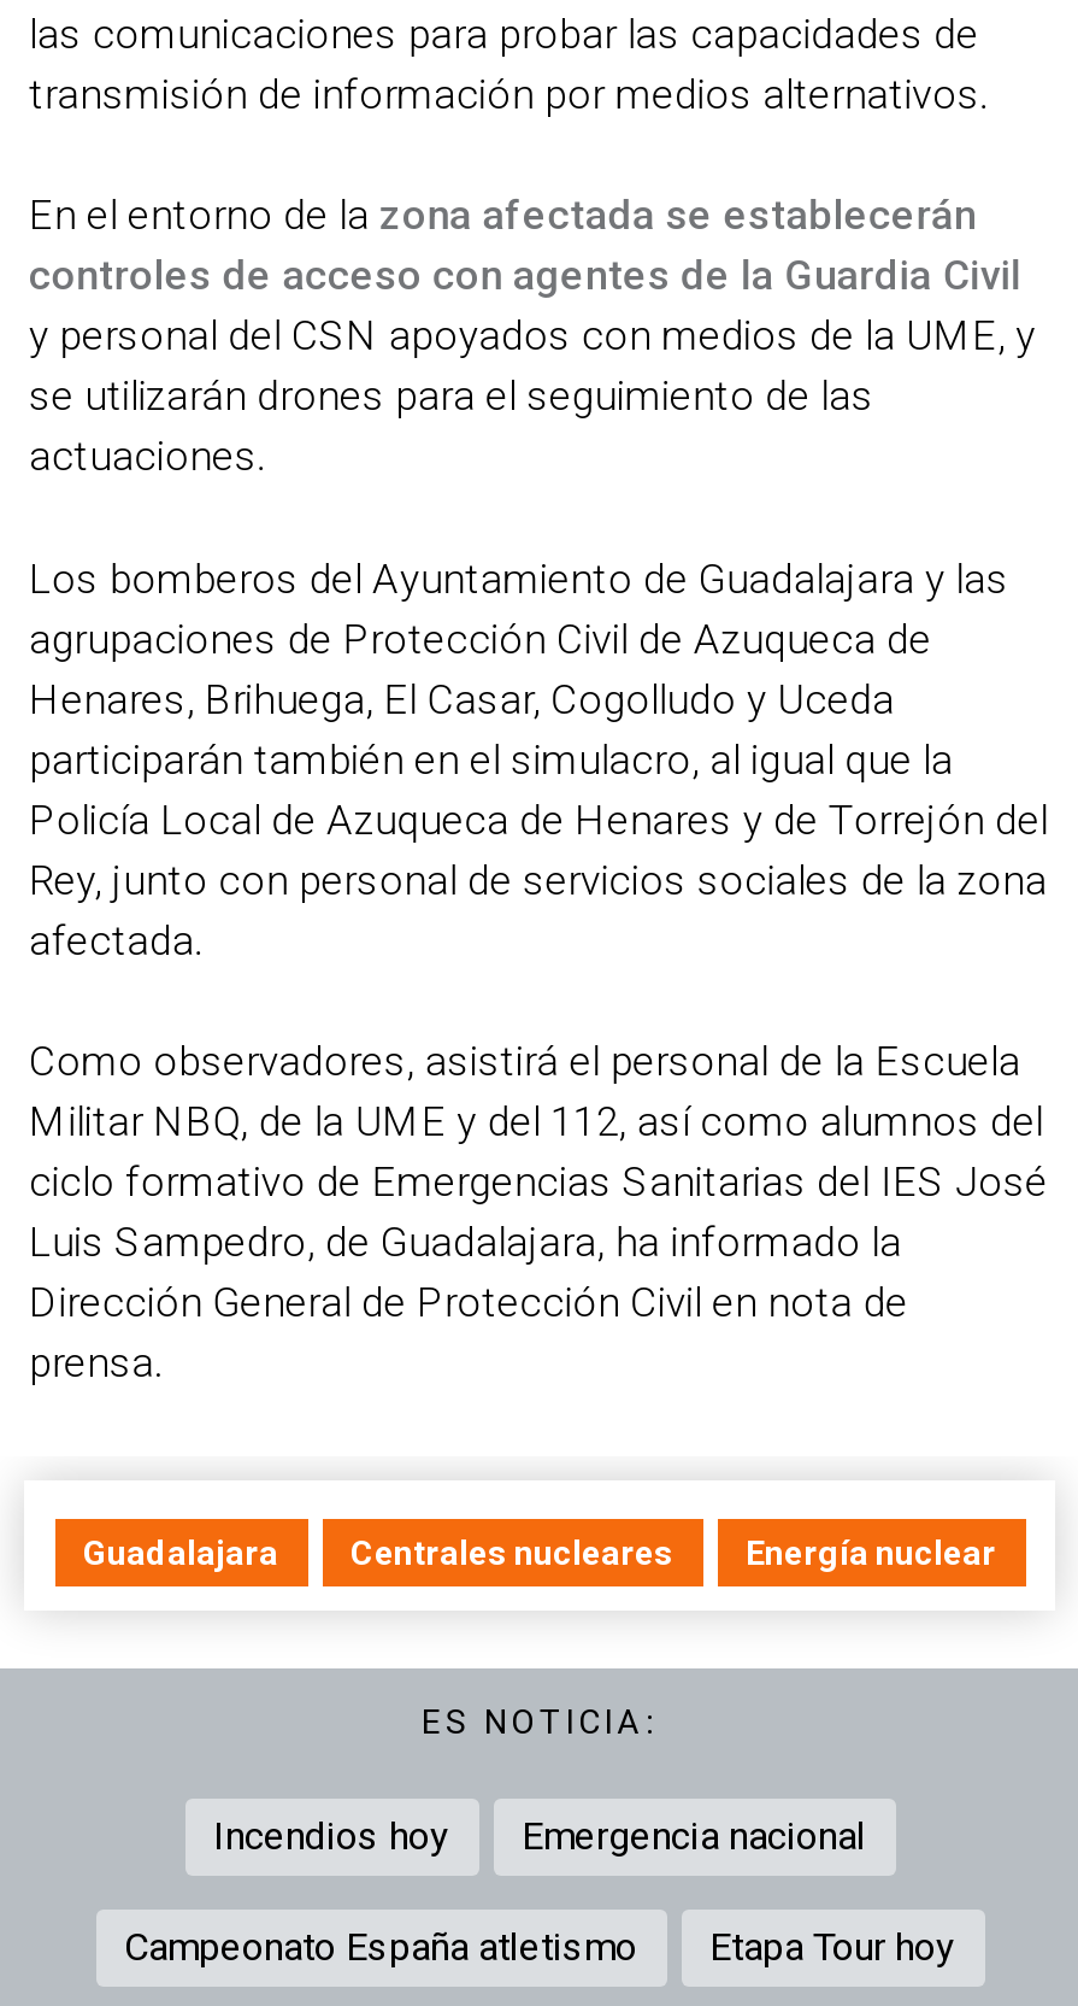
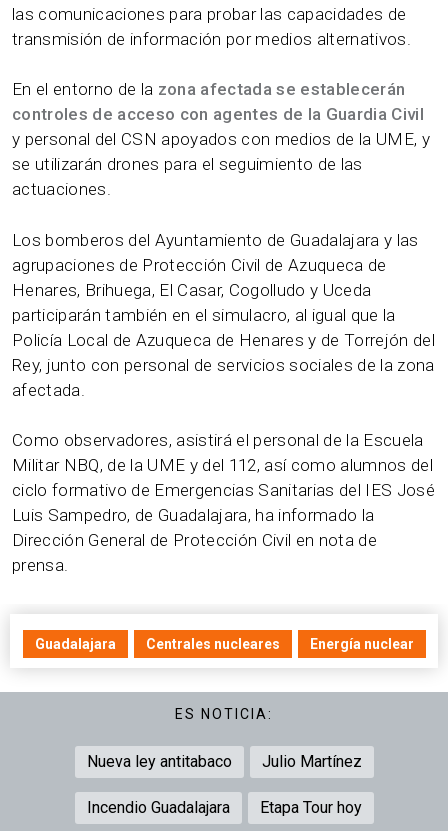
[213,1812,866,1858] Incendios hoy | Emergencia nacional -> [86,751,361,770] Nueva ley antitabaco | Julio Martínez
[124,1923,637,1969] Campeonato España atletismo -> [86,797,229,816] Incendio Guadalajara

